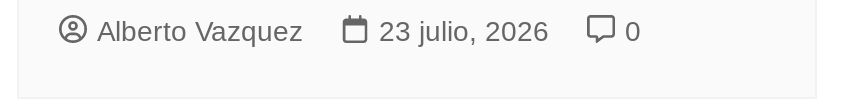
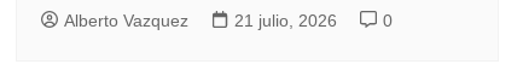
[379,14,549,46] 23 julio, 2026 -> [234,11,337,30] 21 julio, 2026

